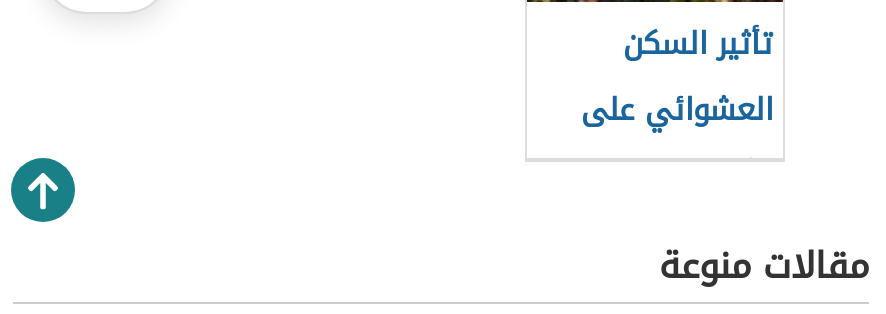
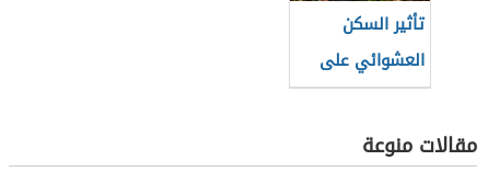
[9,156,77,224] [image] -> none

